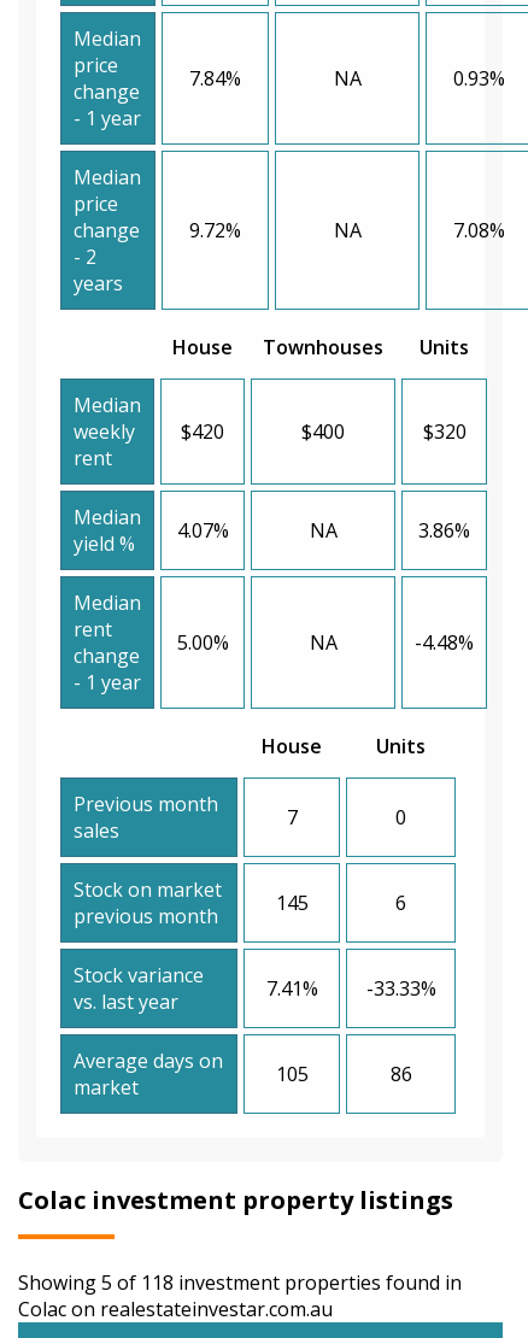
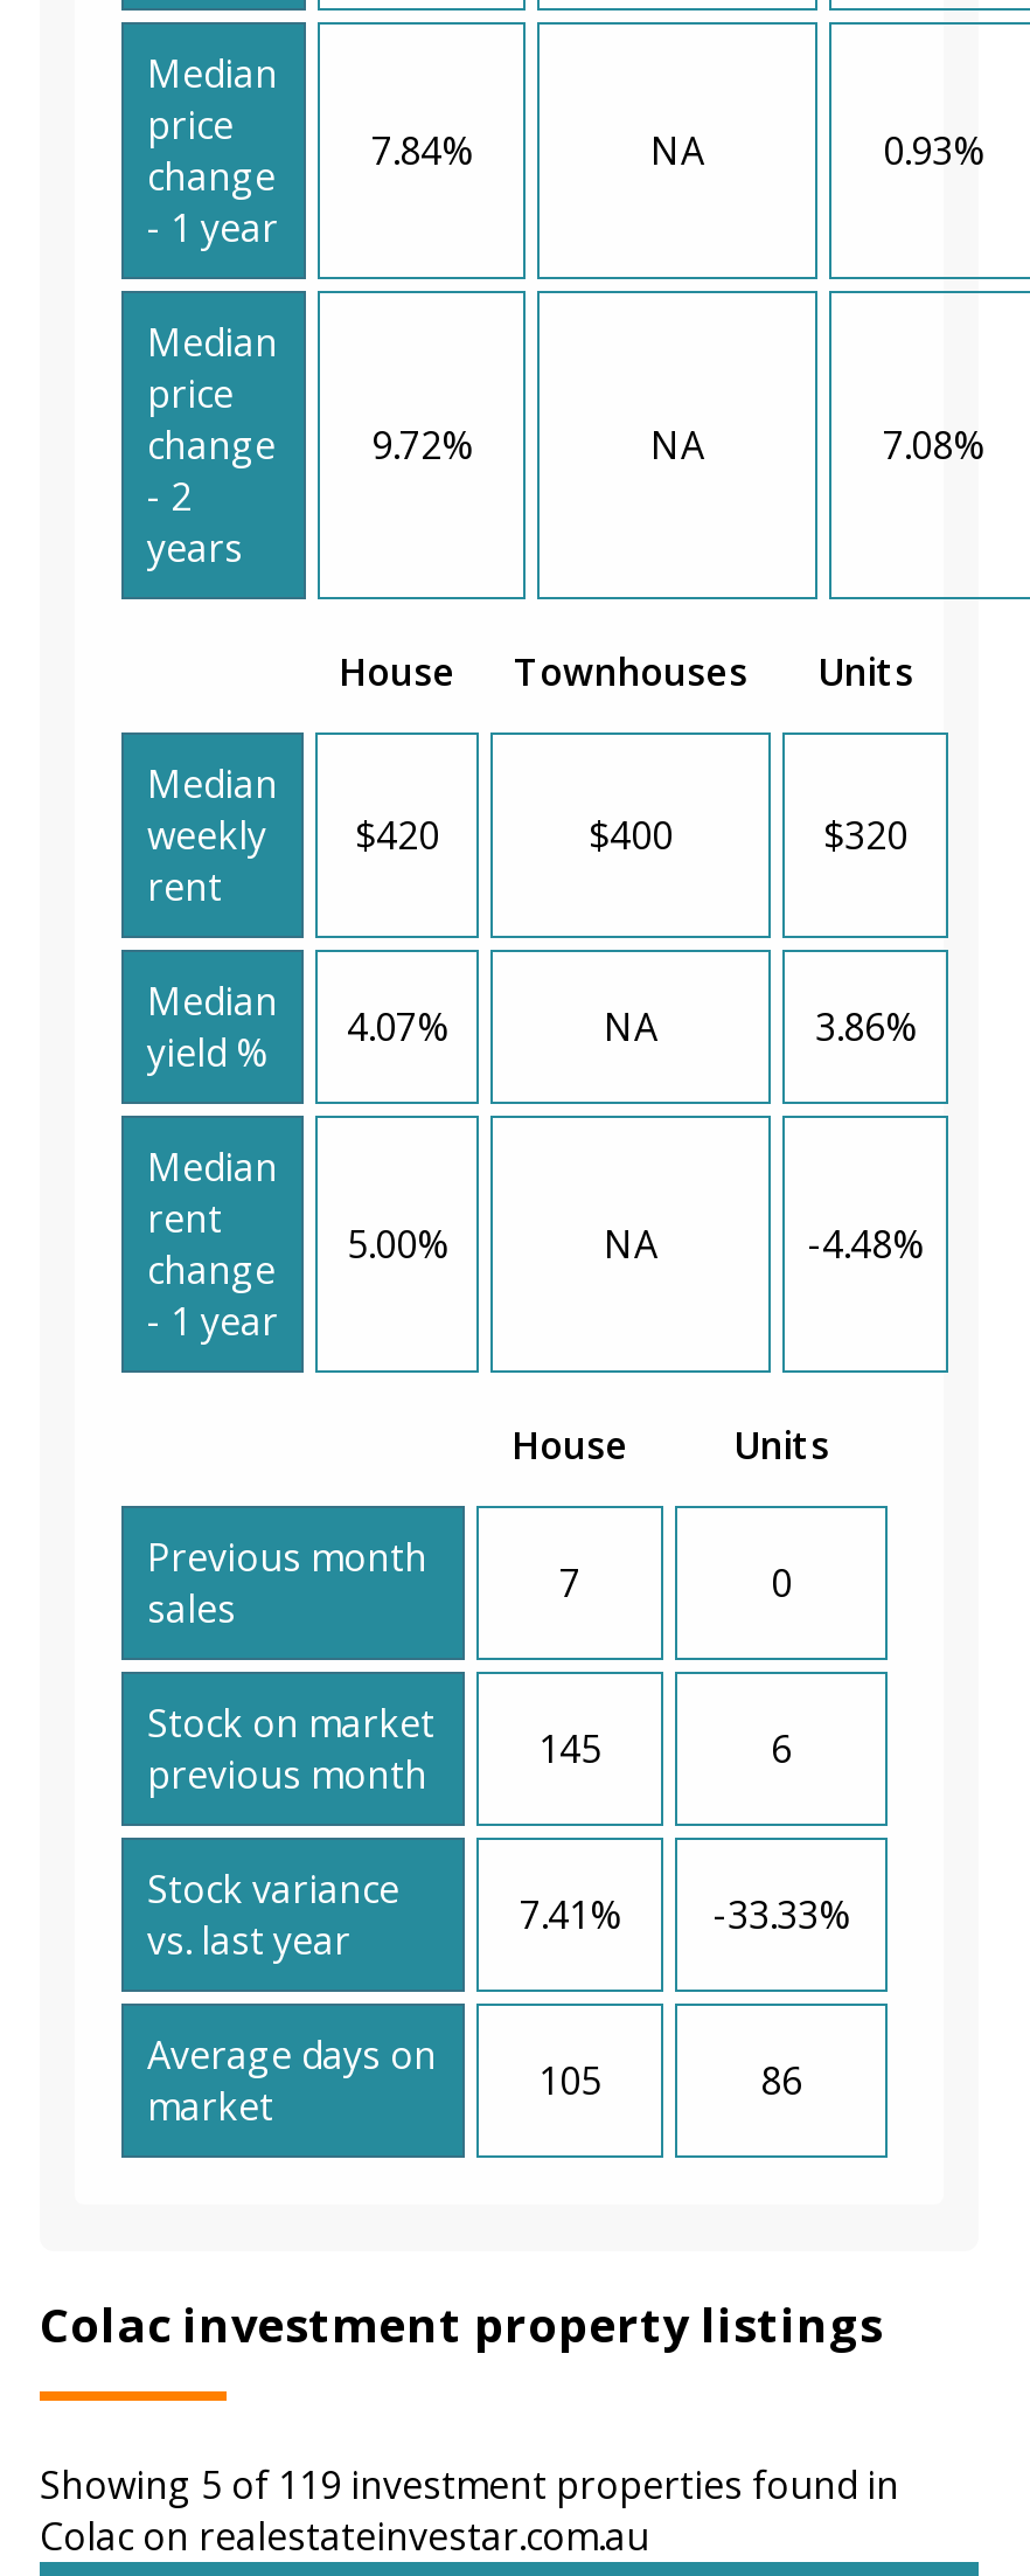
[18,1269,462,1296] Showing 5 of 118 investment properties found in -> [40,2459,899,2510] Showing 5 of 119 investment properties found in

